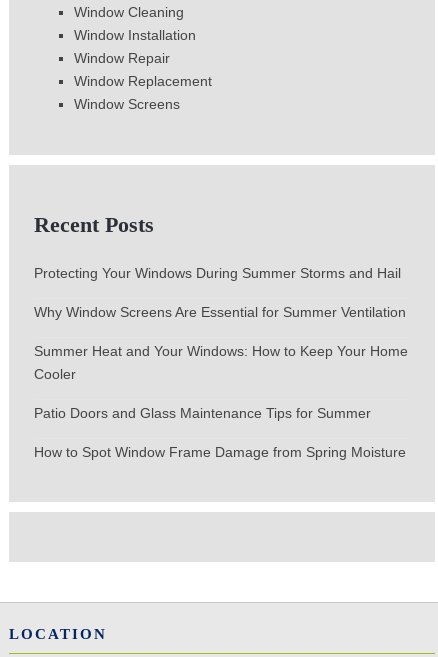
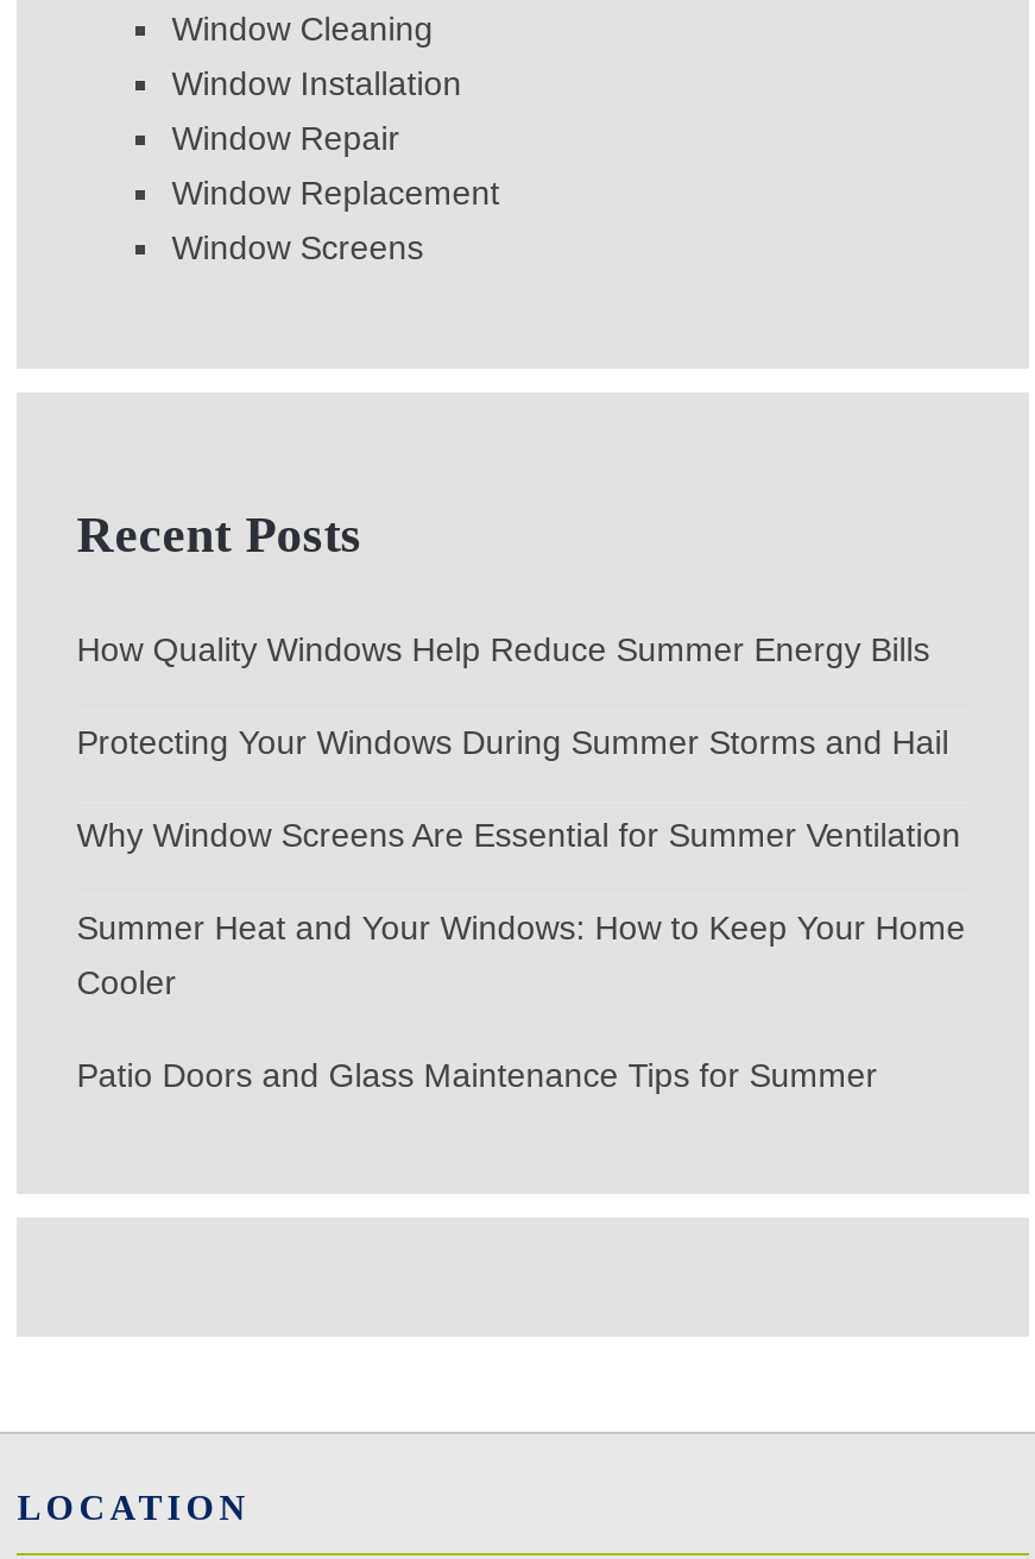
none -> [77,630,930,668] How Quality Windows Help Reduce Summer Energy Bills
moved [34,265,408,421] -> [77,722,965,1093]: Protecting Your Windows During Summer Storms and Hail | Why Window Screens Are Essential for Summer Ventilation | Summer Heat and Your Windows: How to Keep Your Home | Cooler | Patio Doors and Glass Maintenance Tips for Summer
[34,444,406,460] How to Spot Window Frame Damage from Spring Moisture -> none

